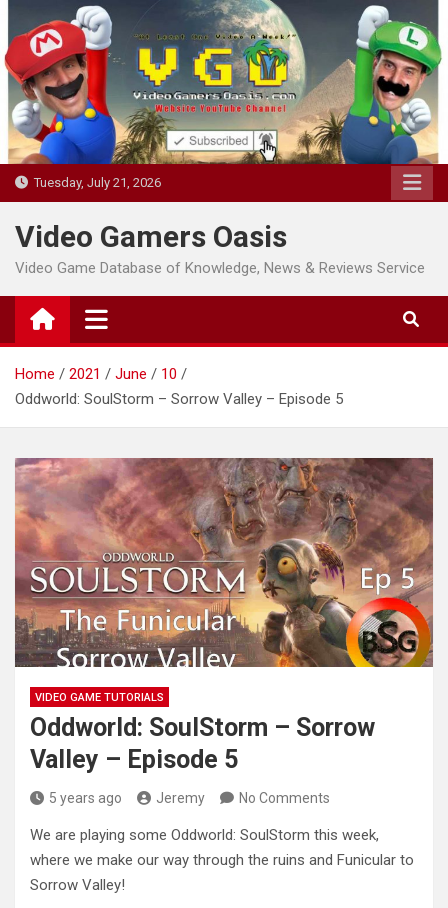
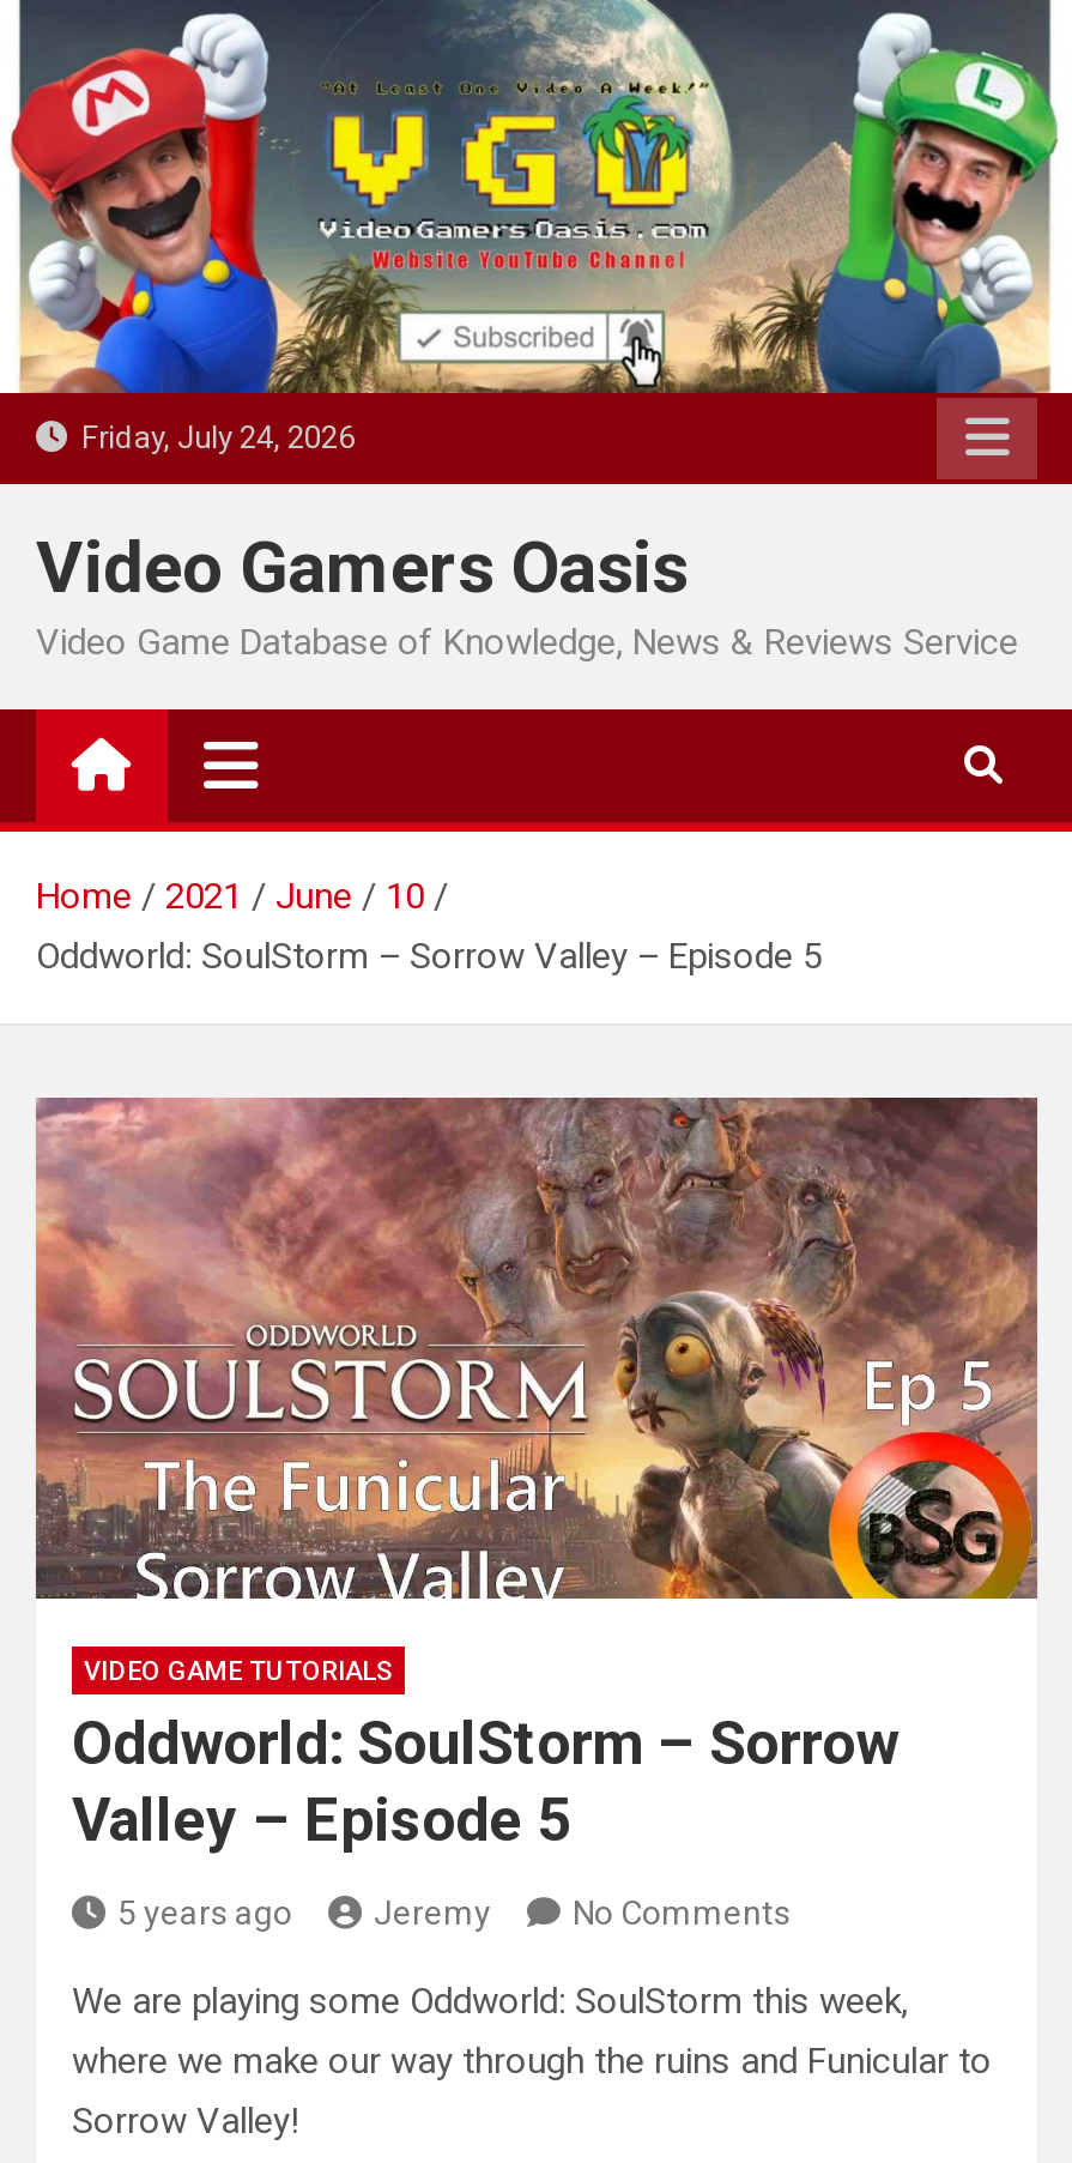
[28,175,161,190] Tuesday, July 21, 2026 -> [67,418,355,454] Friday, July 24, 2026

